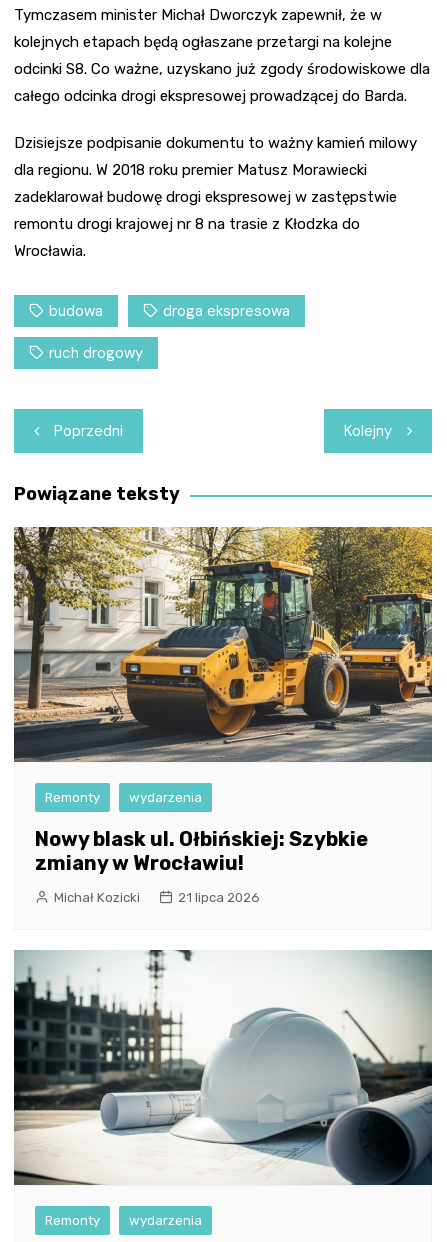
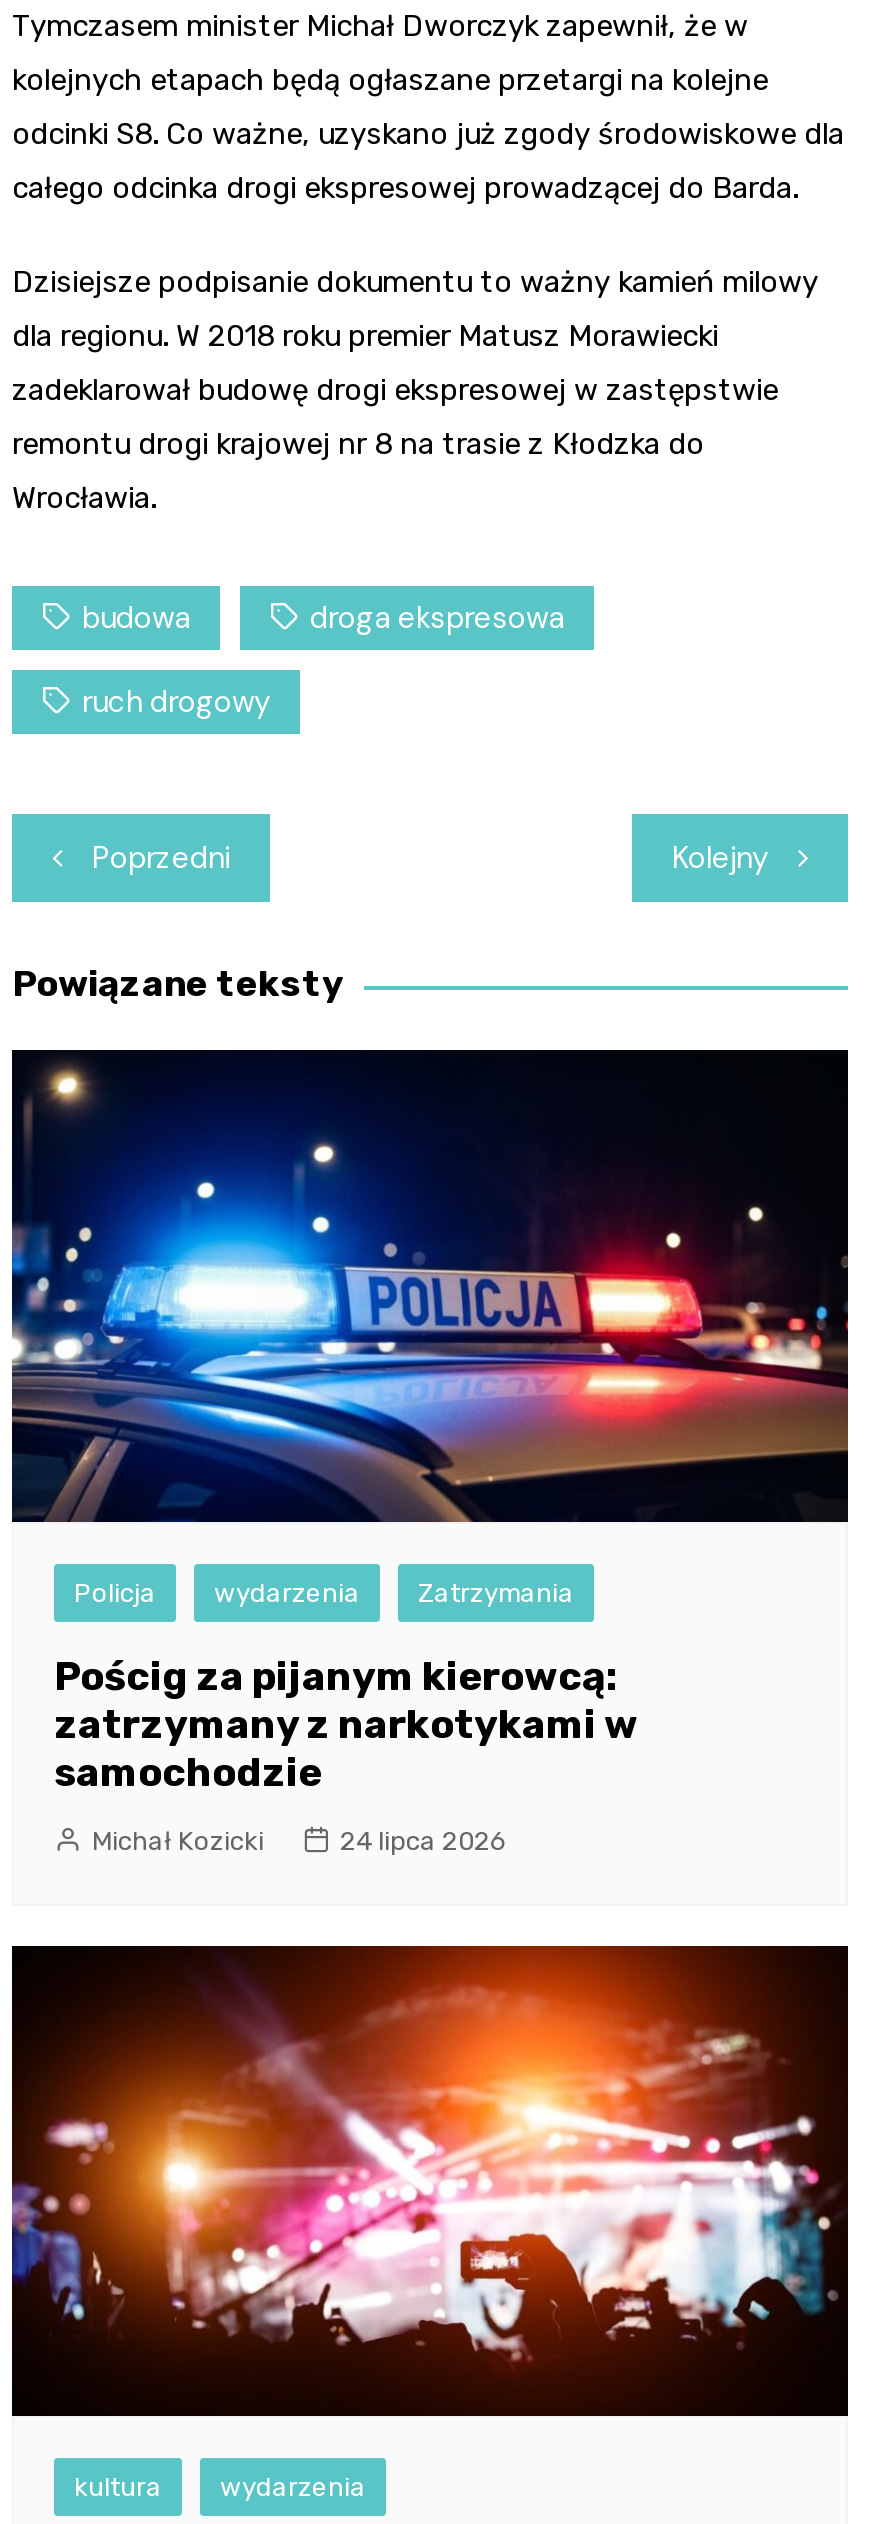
[13,526,433,805] [image] | Remonty -> [10,1048,850,1607] [image] | Policja
[35,827,368,875] Nowy blask ul. Ołbińskiej: Szybkie | zmiany w Wrocławiu! -> [54,1577,638,1795] Zatrzymania | Pościg za pijanym kierowcą: | zatrzymany z narkotykami w | samochodzie
[178,890,260,905] 21 lipca 2026 -> [340,1825,508,1855] 24 lipca 2026
[13,949,433,1228] [image] | Remonty -> [10,1942,850,2502] [image] | kultura

